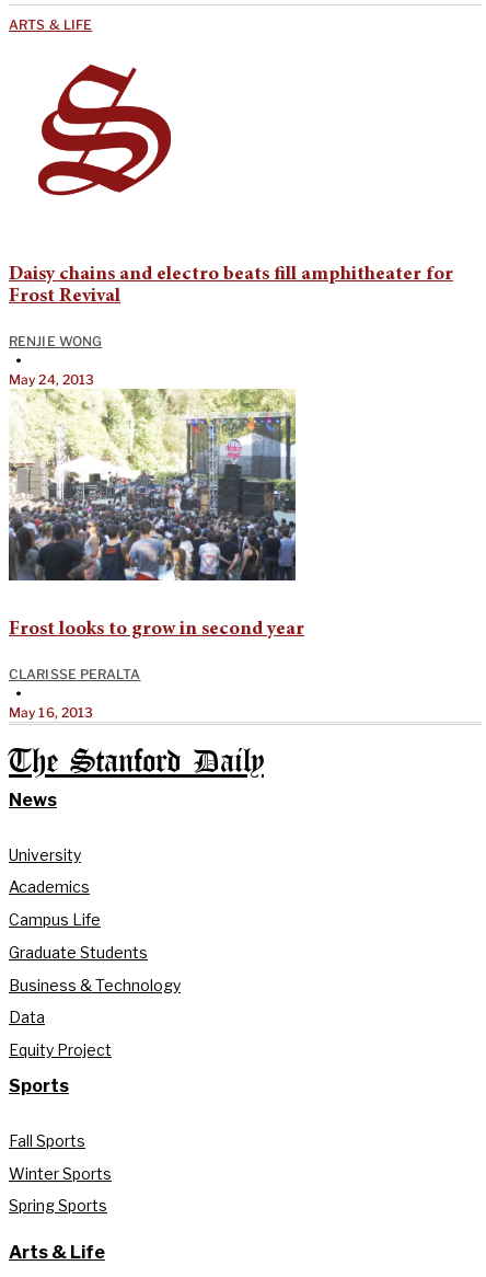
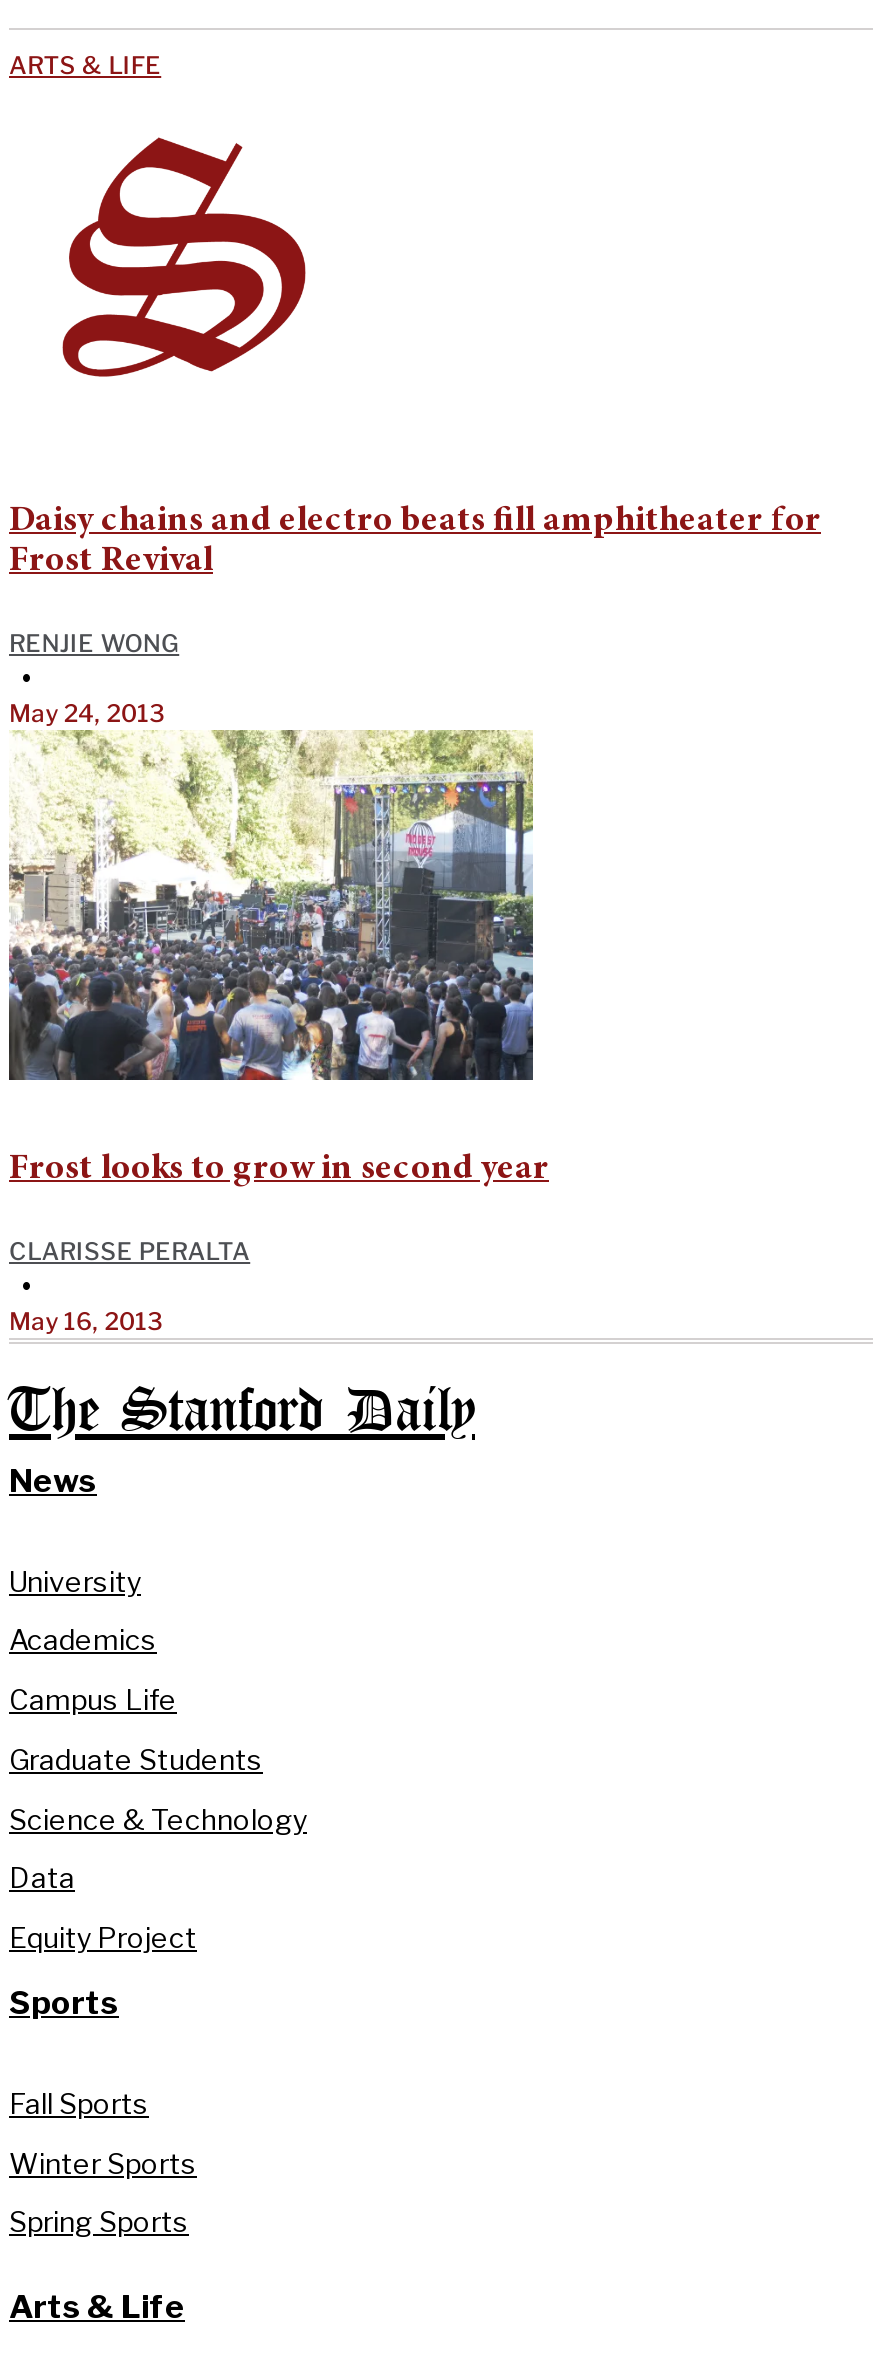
[9,975,181,994] Business & Technology -> [9,1801,307,1835] Science & Technology

